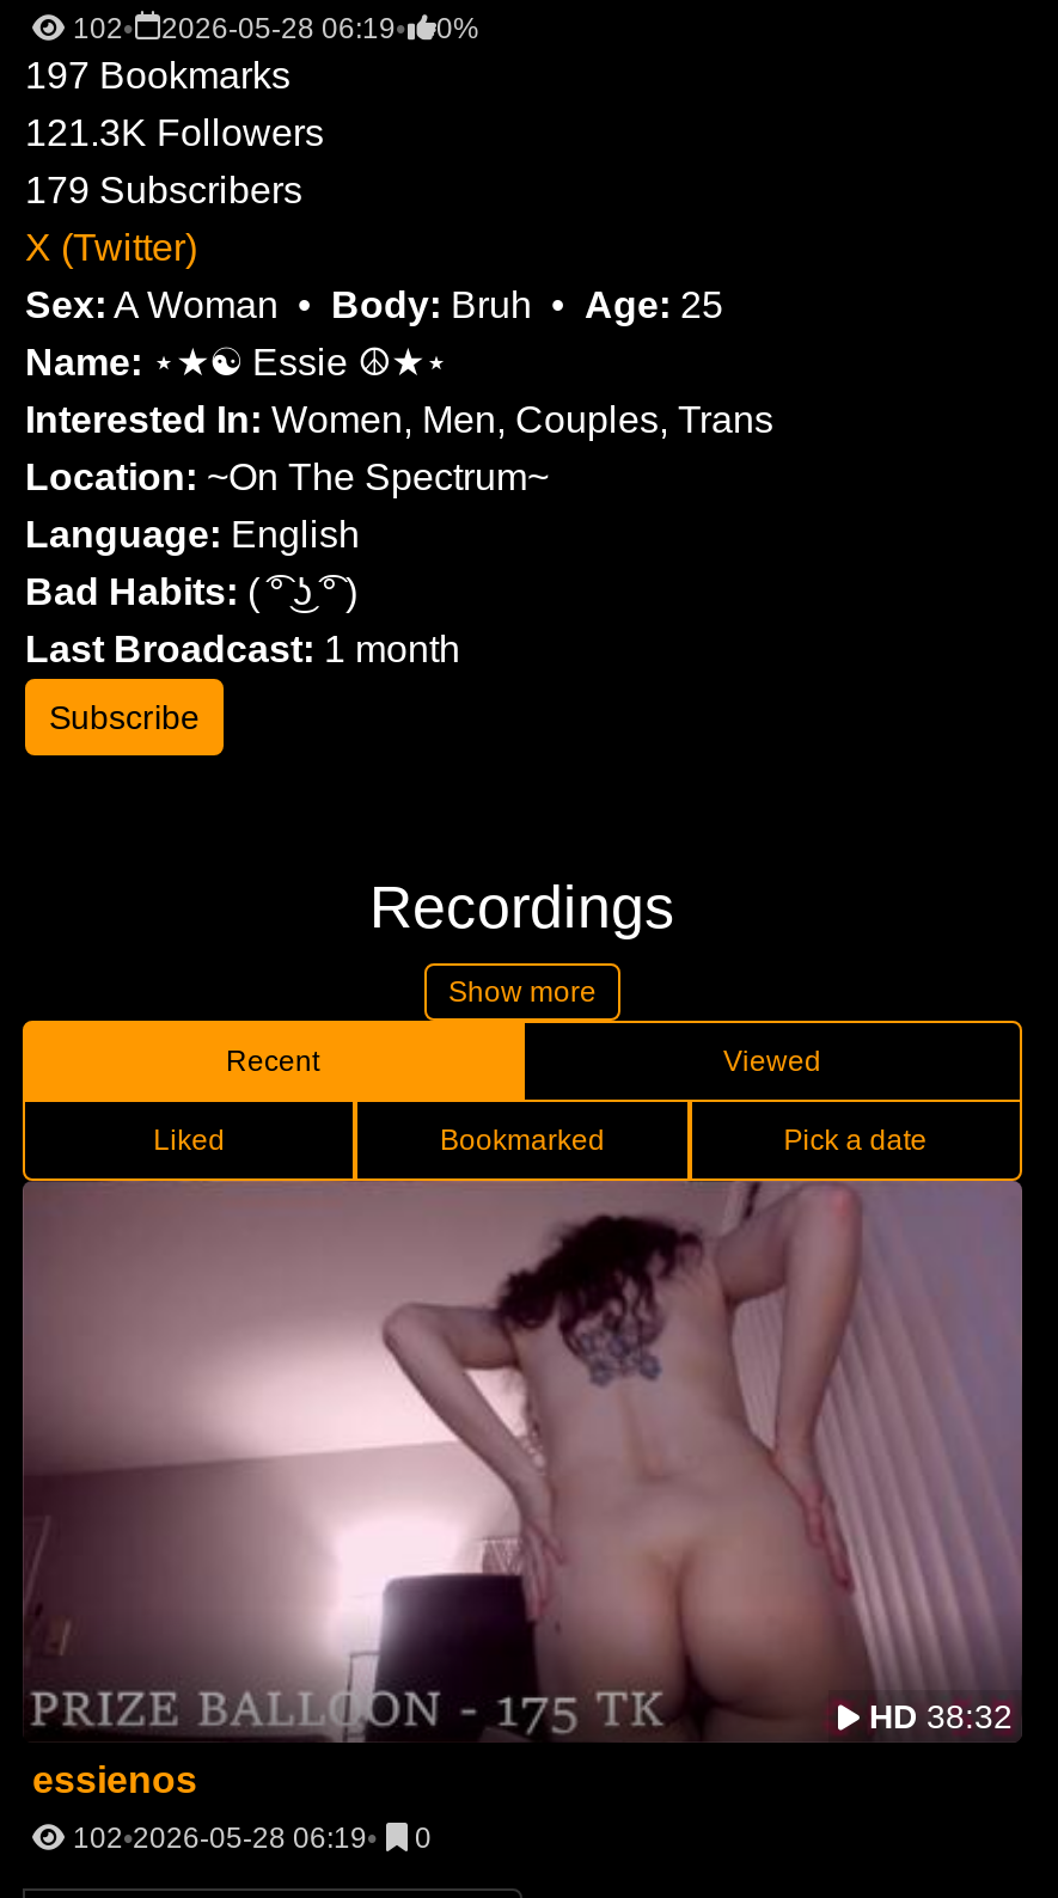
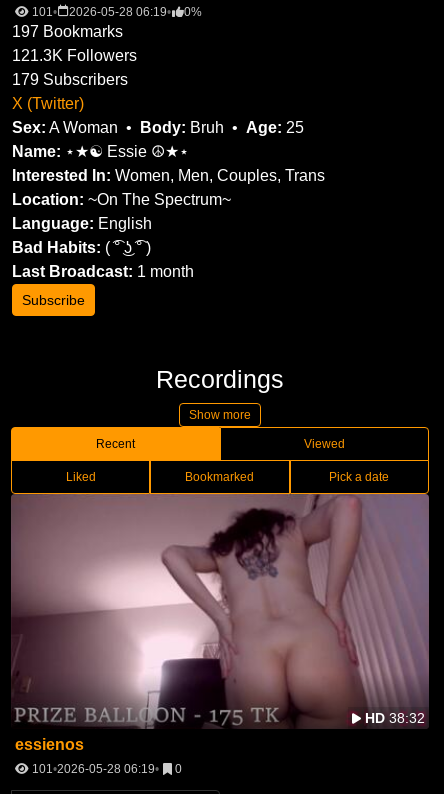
[66,12,479,46] 102 2026-05-28 06:19 0% -> [29,5,202,19] 101 2026-05-28 06:19 0%
[66,1822,432,1855] 102 2026-05-28 06:19 0 -> [29,762,182,776] 101 2026-05-28 06:19 0

